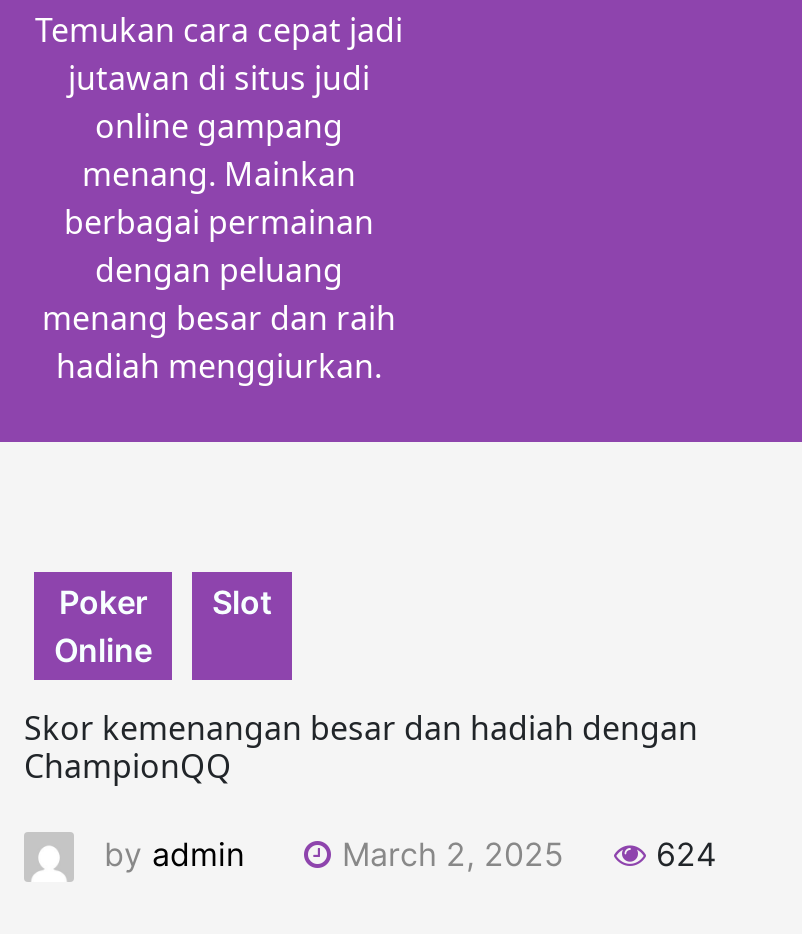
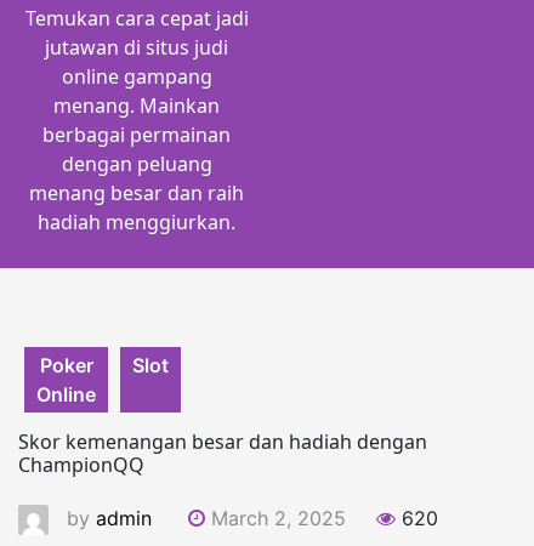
[646,834,716,874] 624 -> [396,506,438,530] 620

